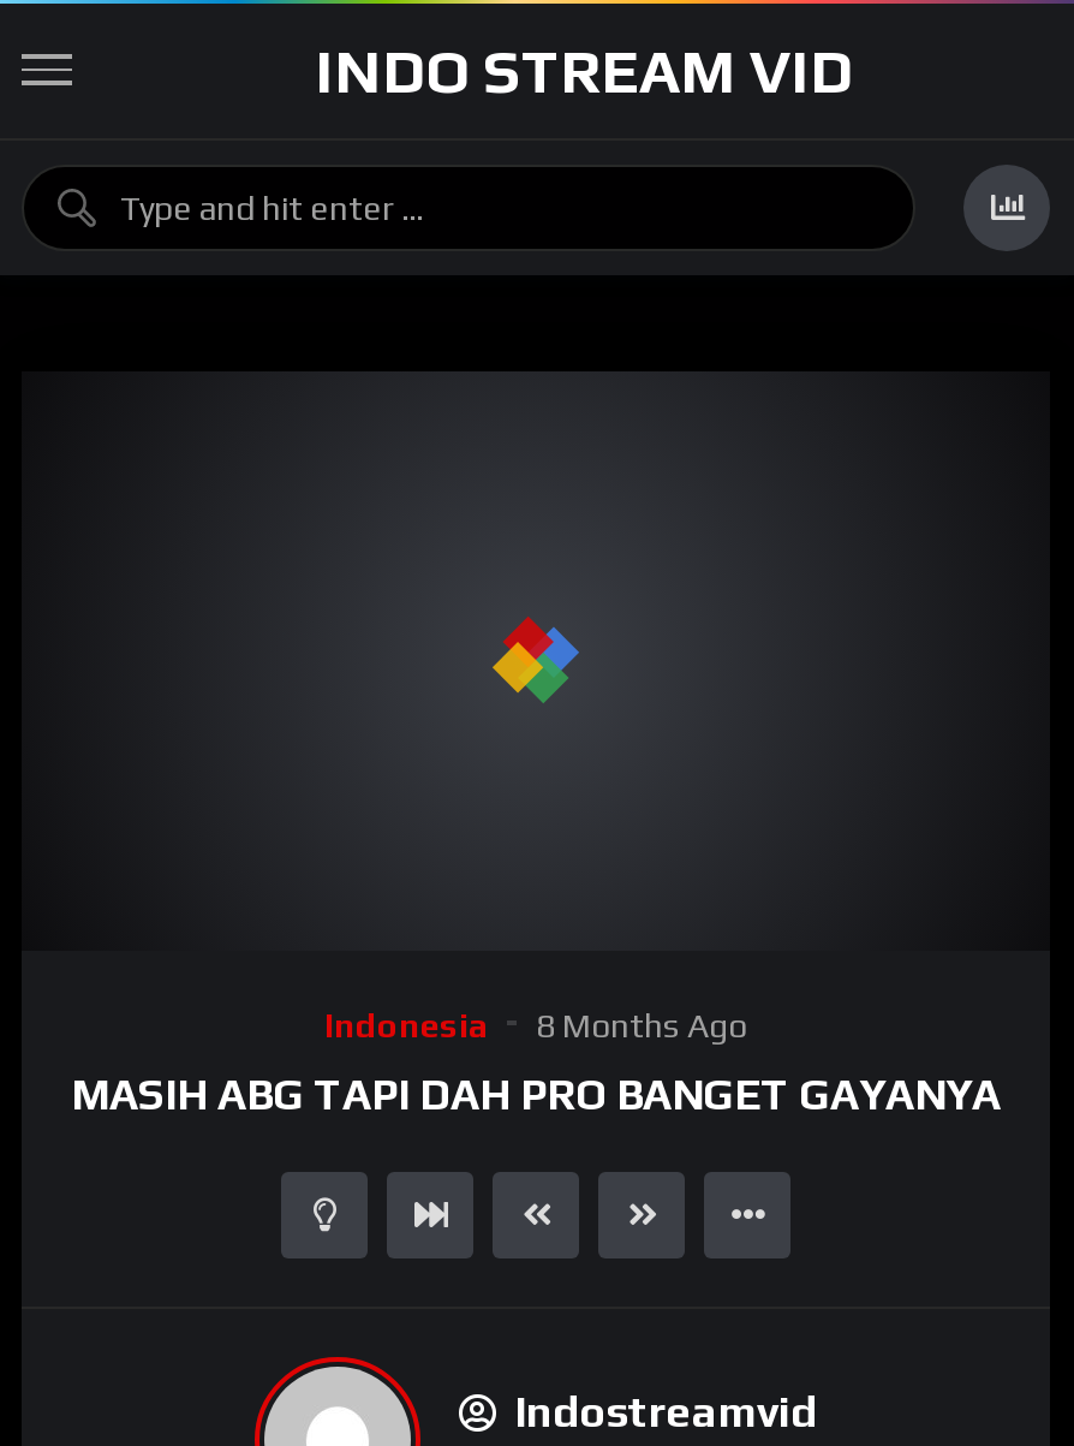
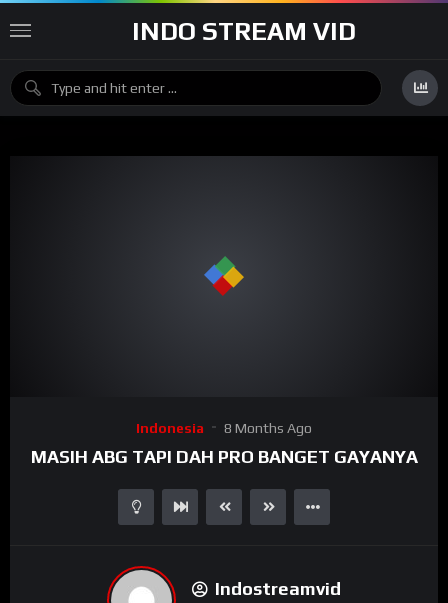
[490,617,581,706] [image] -> [204,256,244,296] [image]

